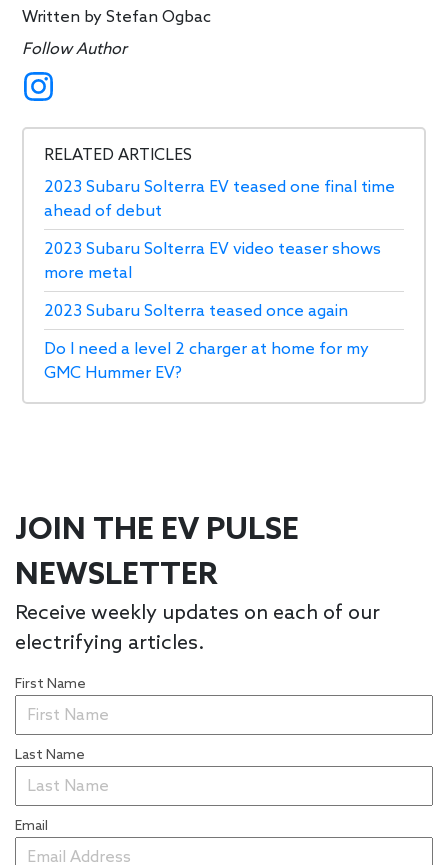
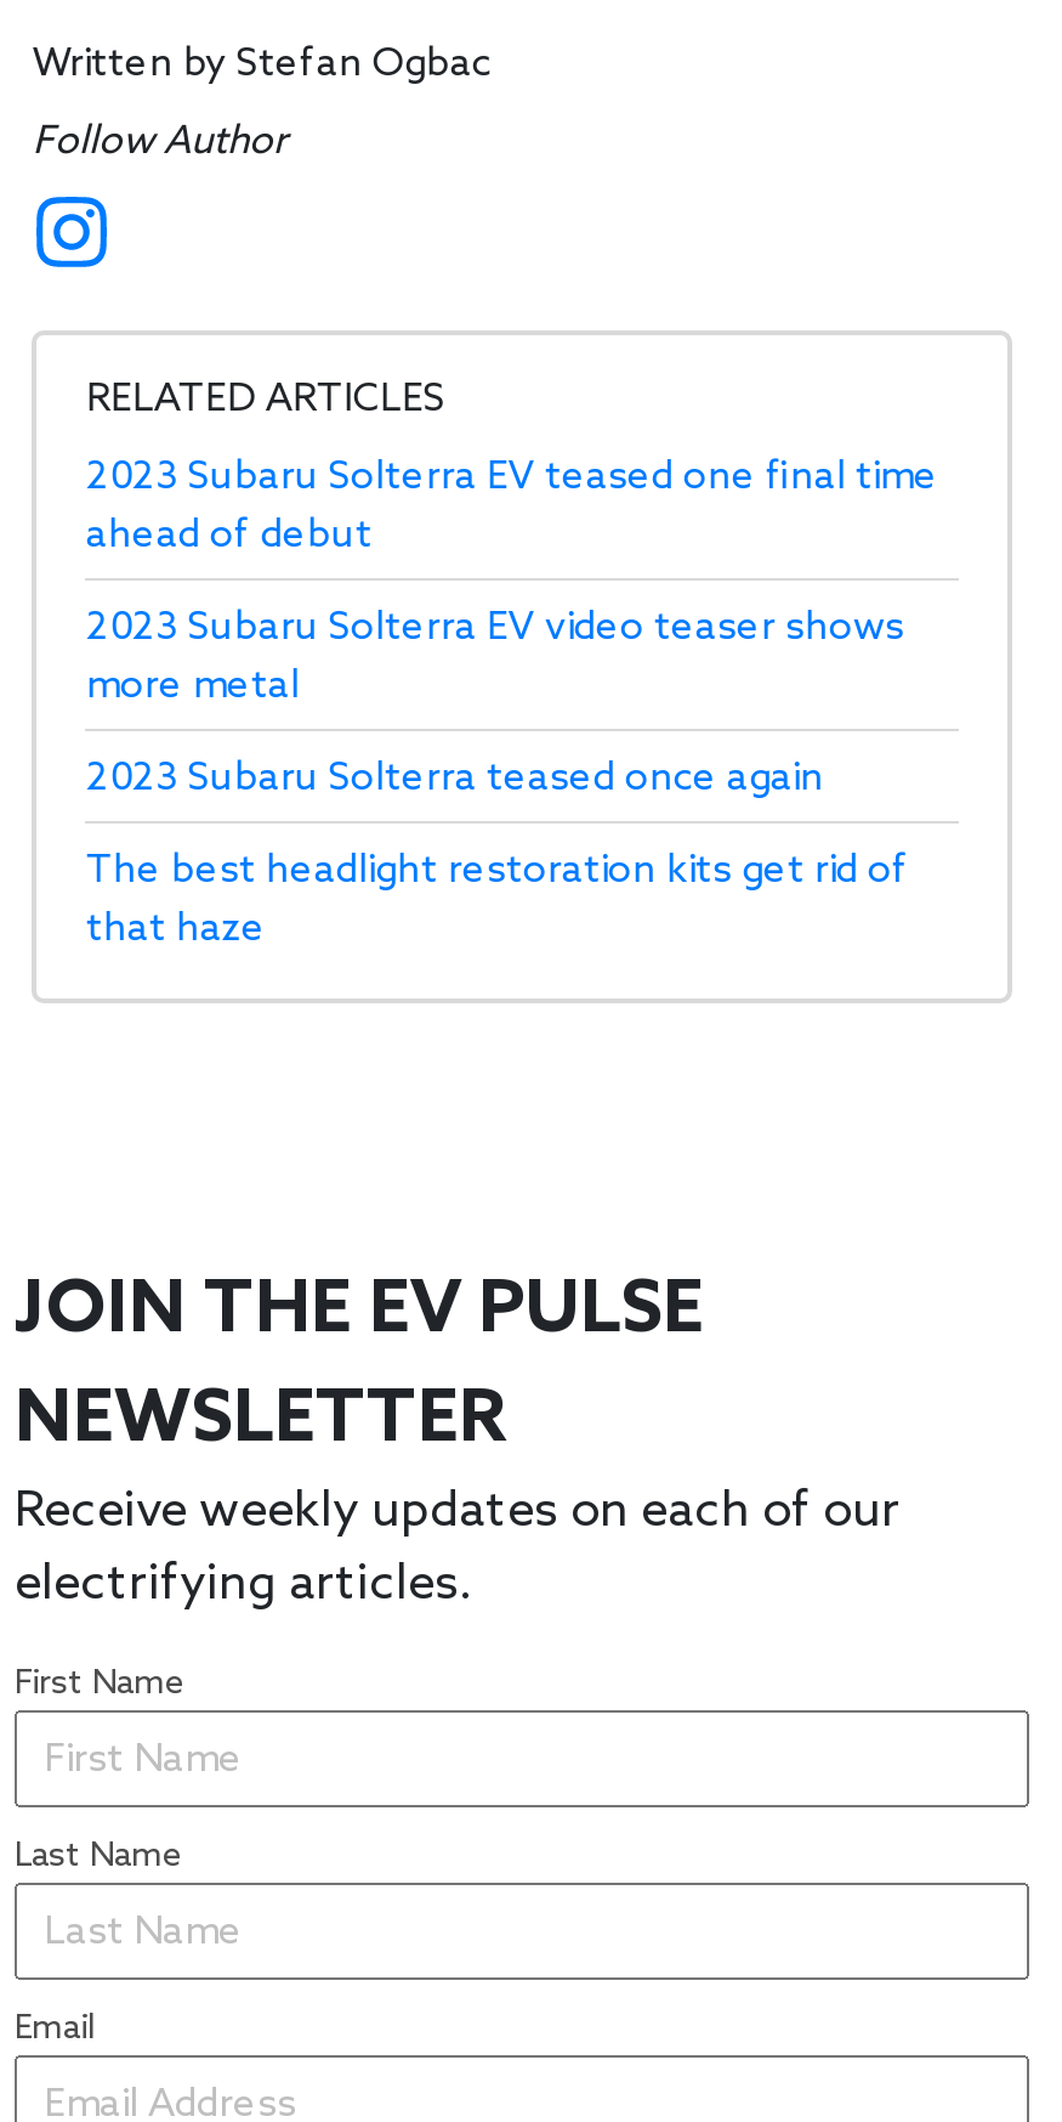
[44,340,369,383] Do I need a level 2 charger at home for my | GMC Hummer EV? -> [86,849,909,953] The best headlight restoration kits get rid of | that haze

